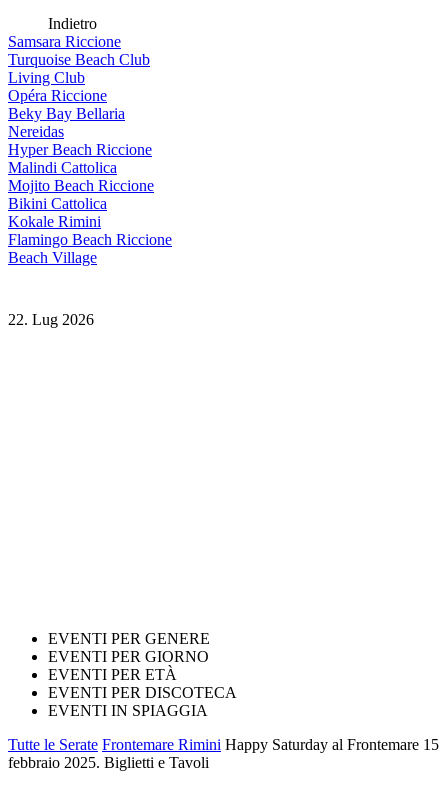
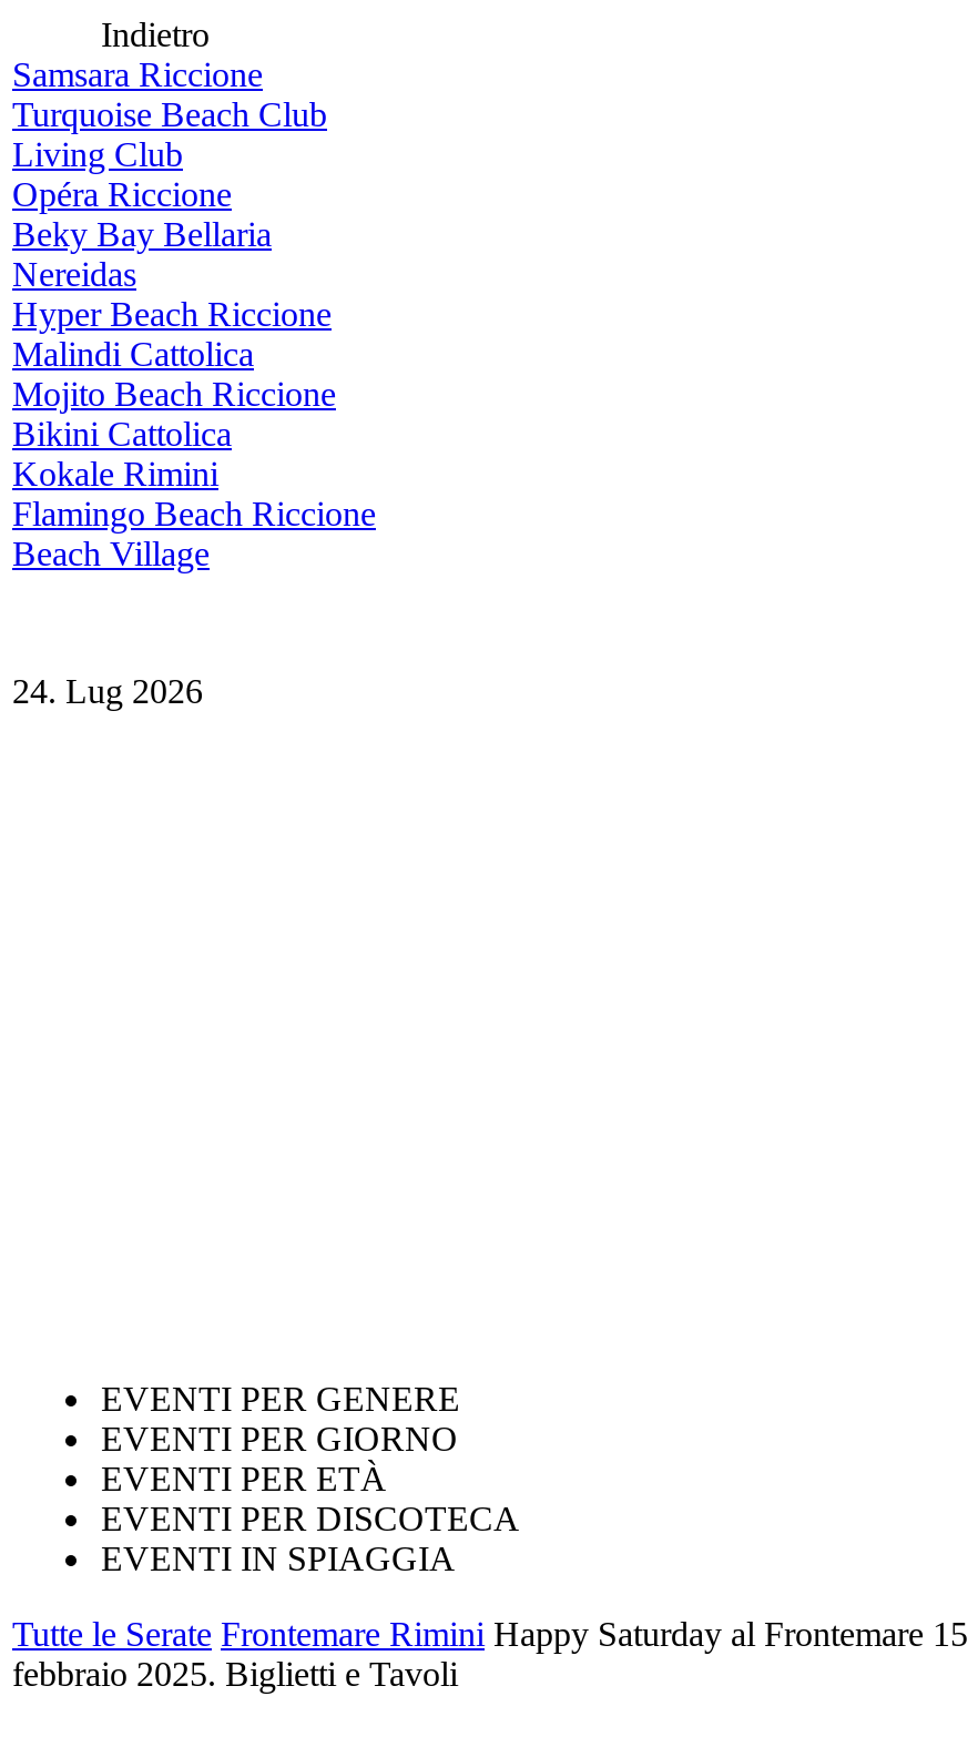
[8,311,94,328] 22. Lug 2026 -> [12,672,203,710] 24. Lug 2026

